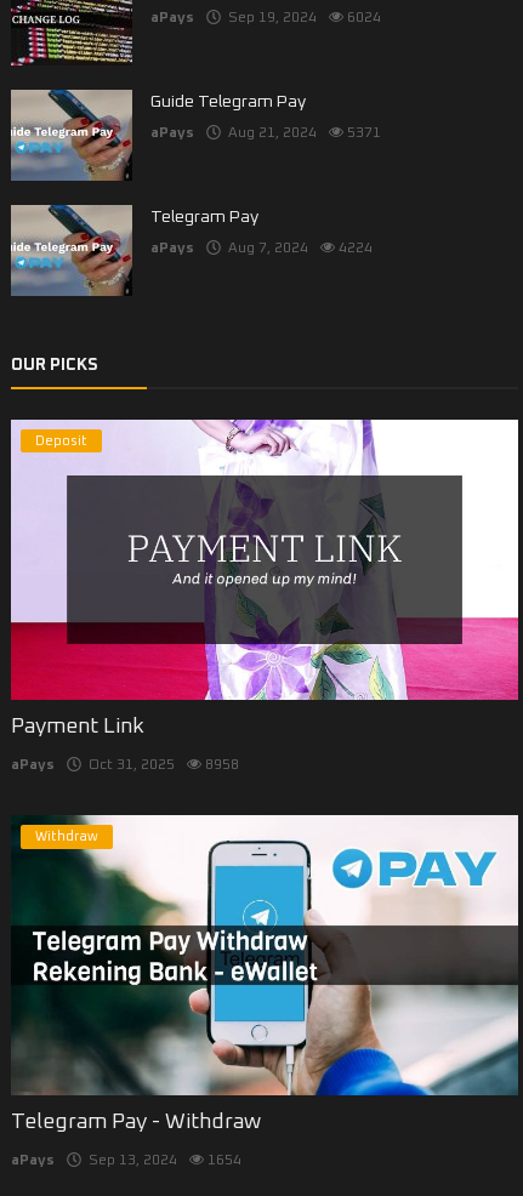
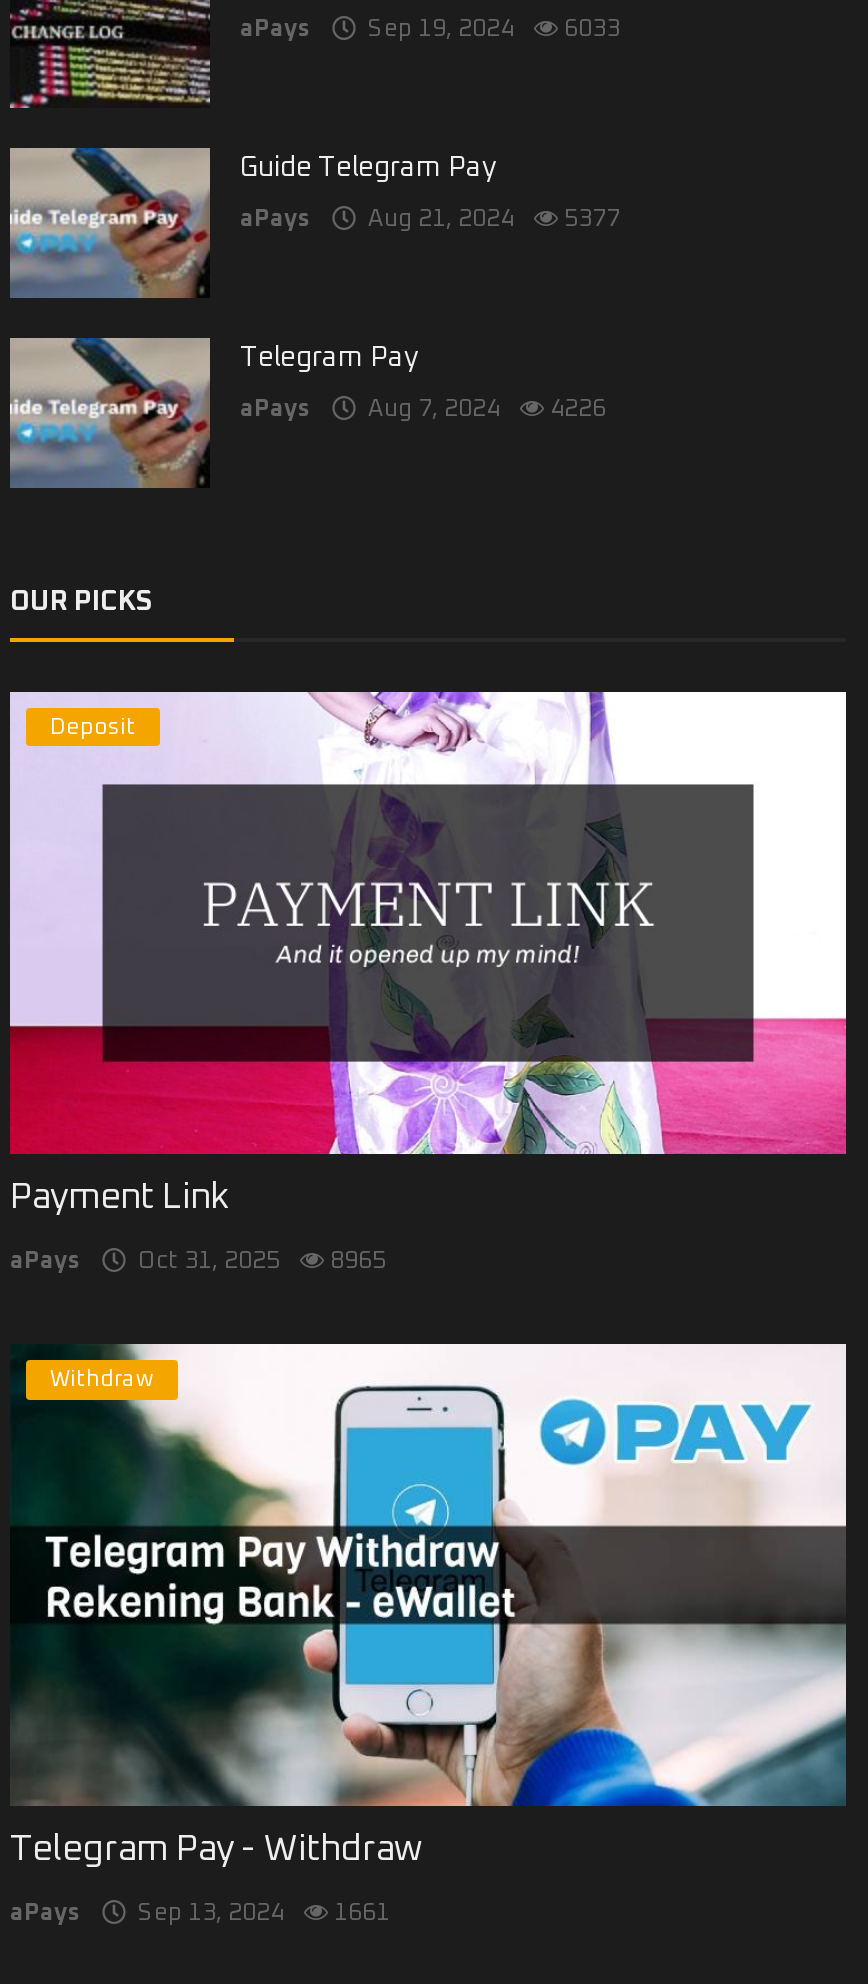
[150,11,381,25] aPays Sep 19, 2024 6024 -> [240,17,620,41] aPays Sep 19, 2024 6033
[150,126,381,140] aPays Aug 21, 2024 5371 -> [240,207,620,231] aPays Aug 21, 2024 5377
[150,241,373,256] aPays Aug 7, 2024 4224 -> [240,397,606,421] aPays Aug 7, 2024 4226
[11,758,239,773] aPays Oct 31, 2025 8958 -> [10,1250,386,1274] aPays Oct 31, 2025 8965
[11,1154,241,1168] aPays Sep 13, 2024 1654 -> [10,1902,390,1926] aPays Sep 13, 2024 1661

